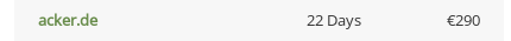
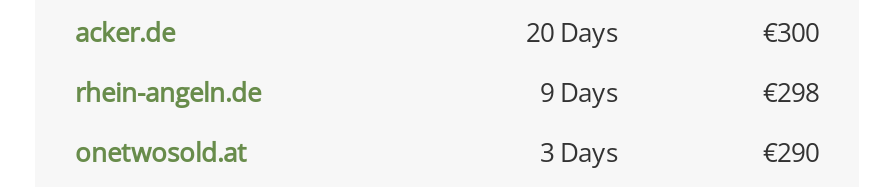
[306,9,361,30] 22 Days -> [75,14,819,170] 20 Days | €300 | rhein-angeln.de | 9 Days | €298 | onetwosold.at | 3 Days

